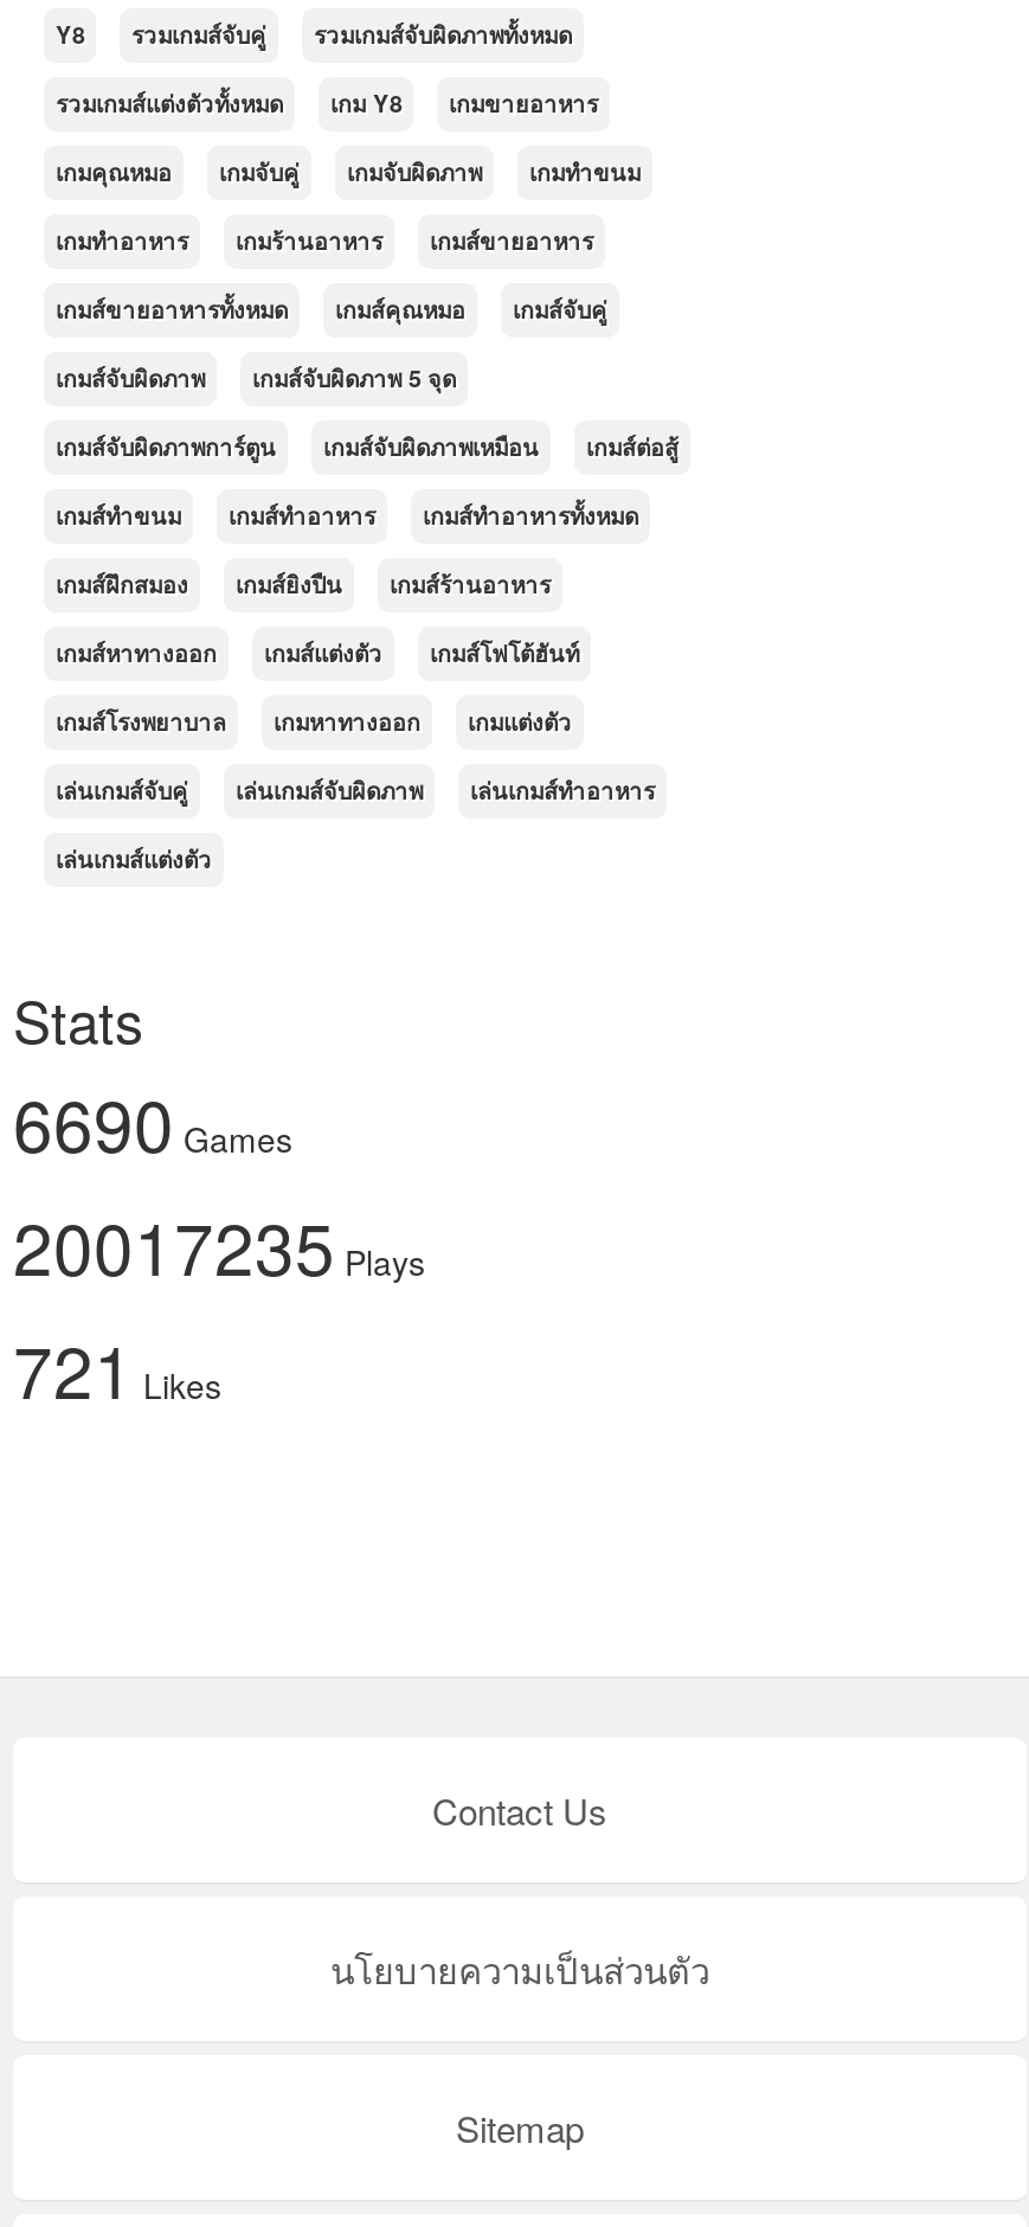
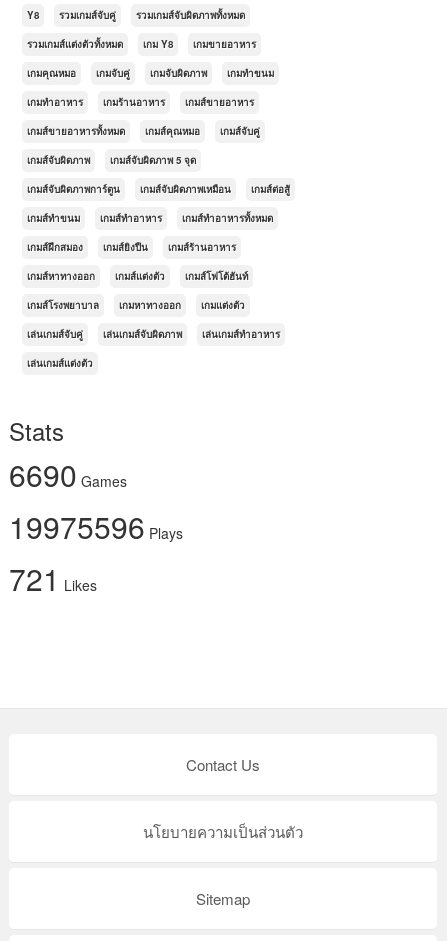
[13,1195,425,1297] 20017235Plays -> [9,505,183,548] 19975596Plays

